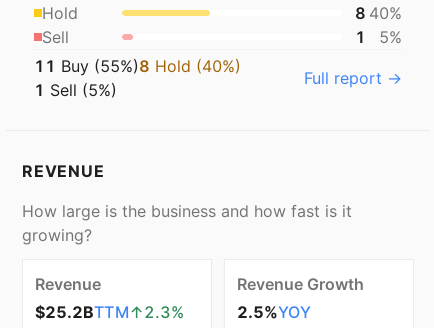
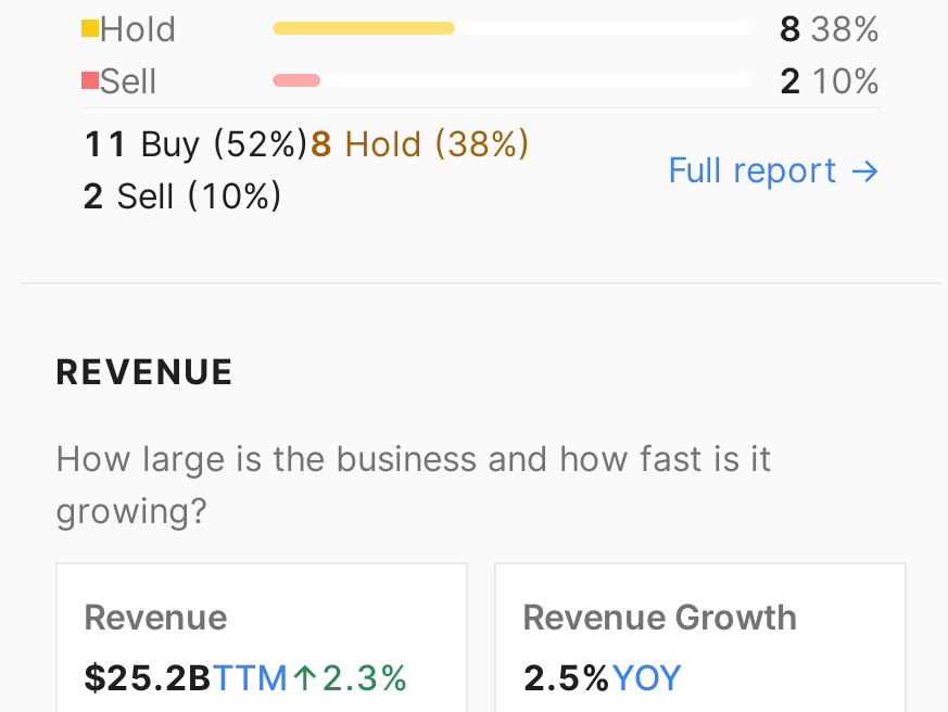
[355,3,402,23] 8 40% -> [779,7,881,50] 8 38%
[34,27,402,100] 1 | 5% | 11 Buy (55%)8 Hold (40%) | 1 Sell (5%) -> [81,59,881,217] 2 10% | 11 Buy (52%)8 Hold (38%) | 2 Sell (10%)

